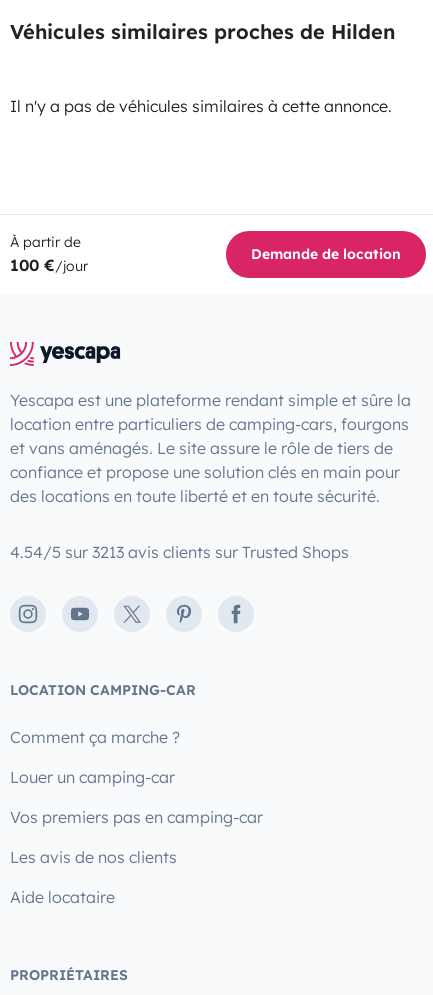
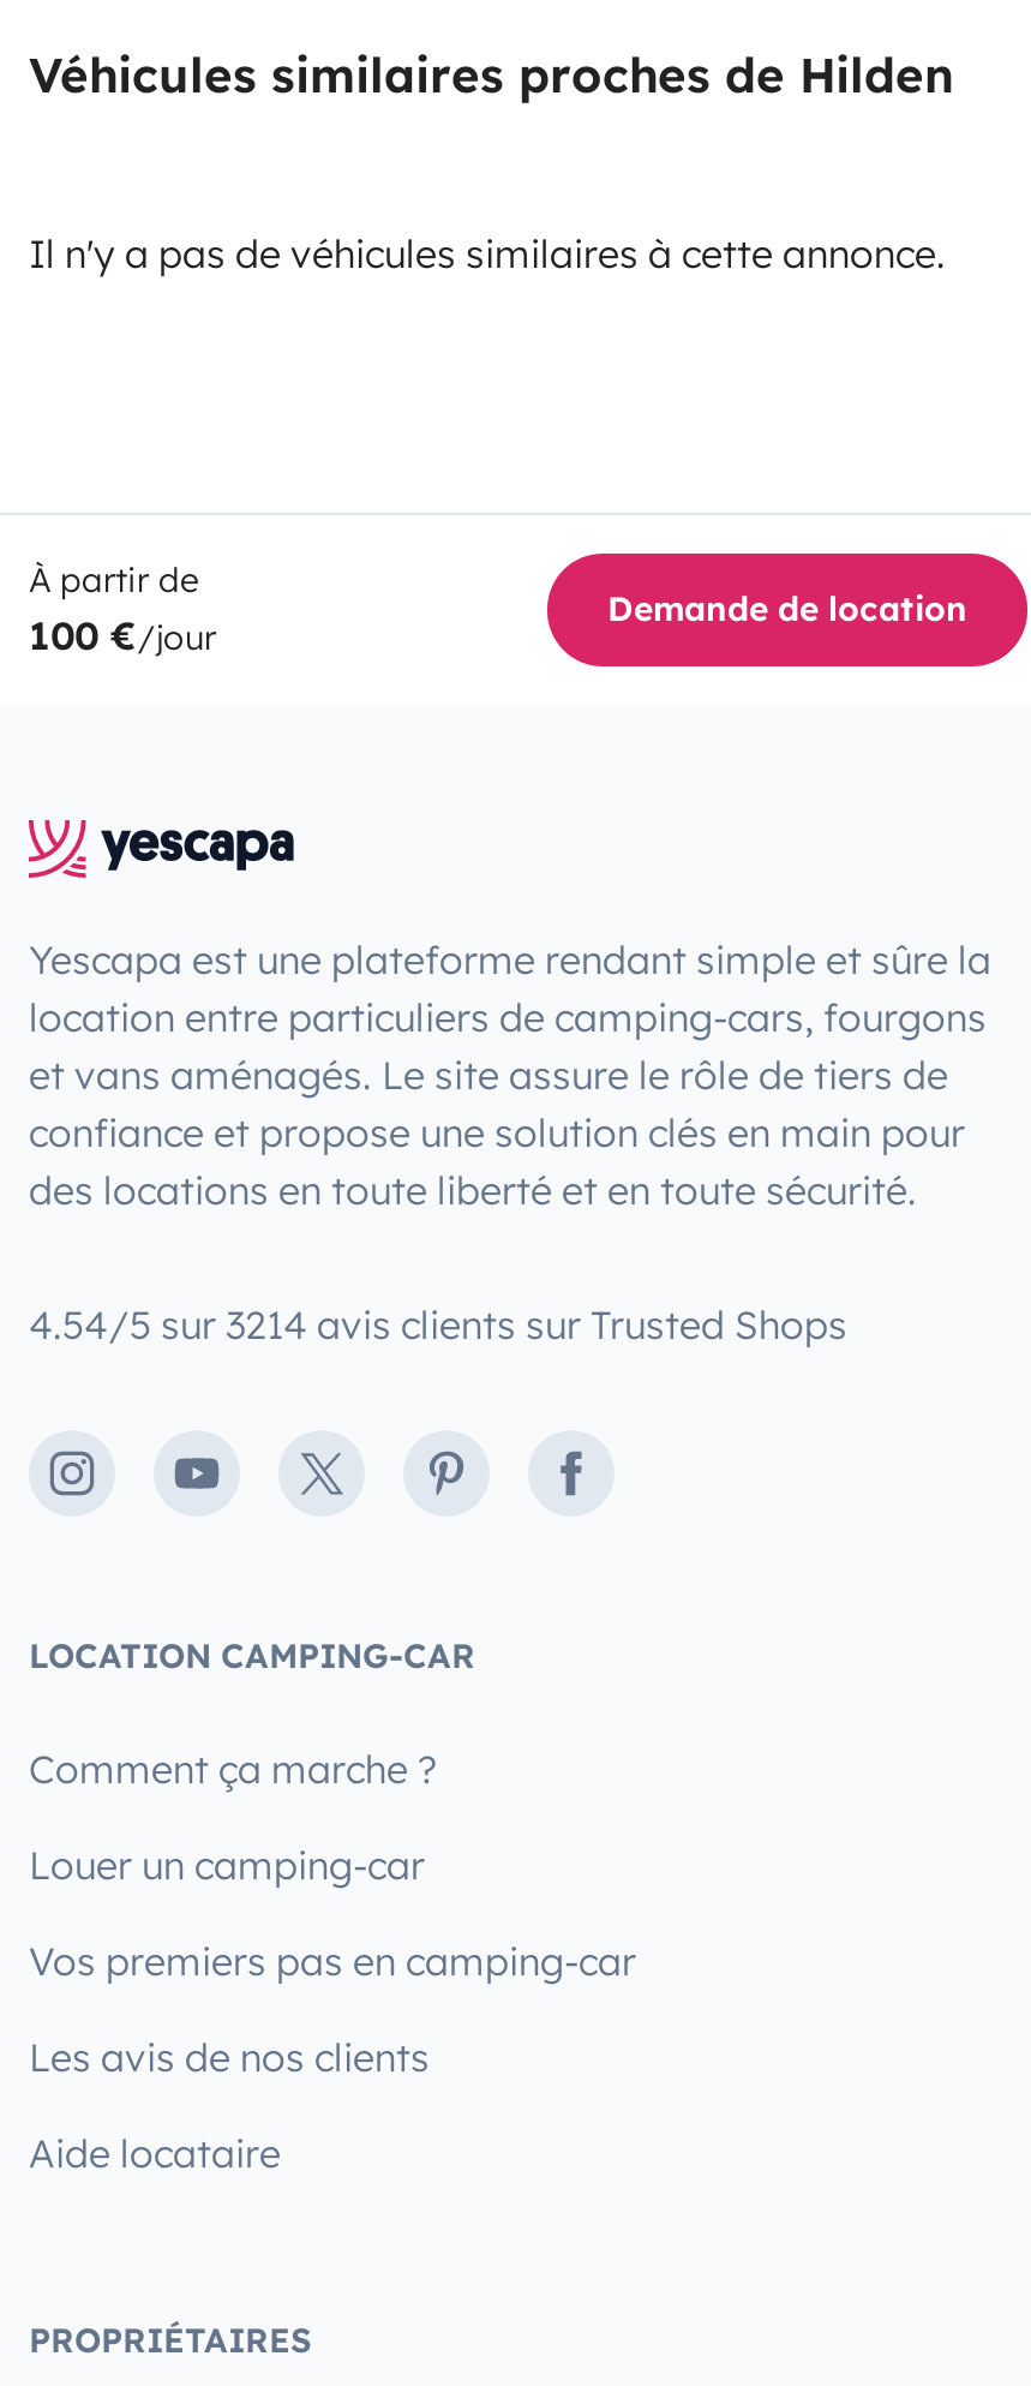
[10,542,349,562] 4.54/5 sur 3213 avis clients sur Trusted Shops -> [29,1300,847,1348] 4.54/5 sur 3214 avis clients sur Trusted Shops

